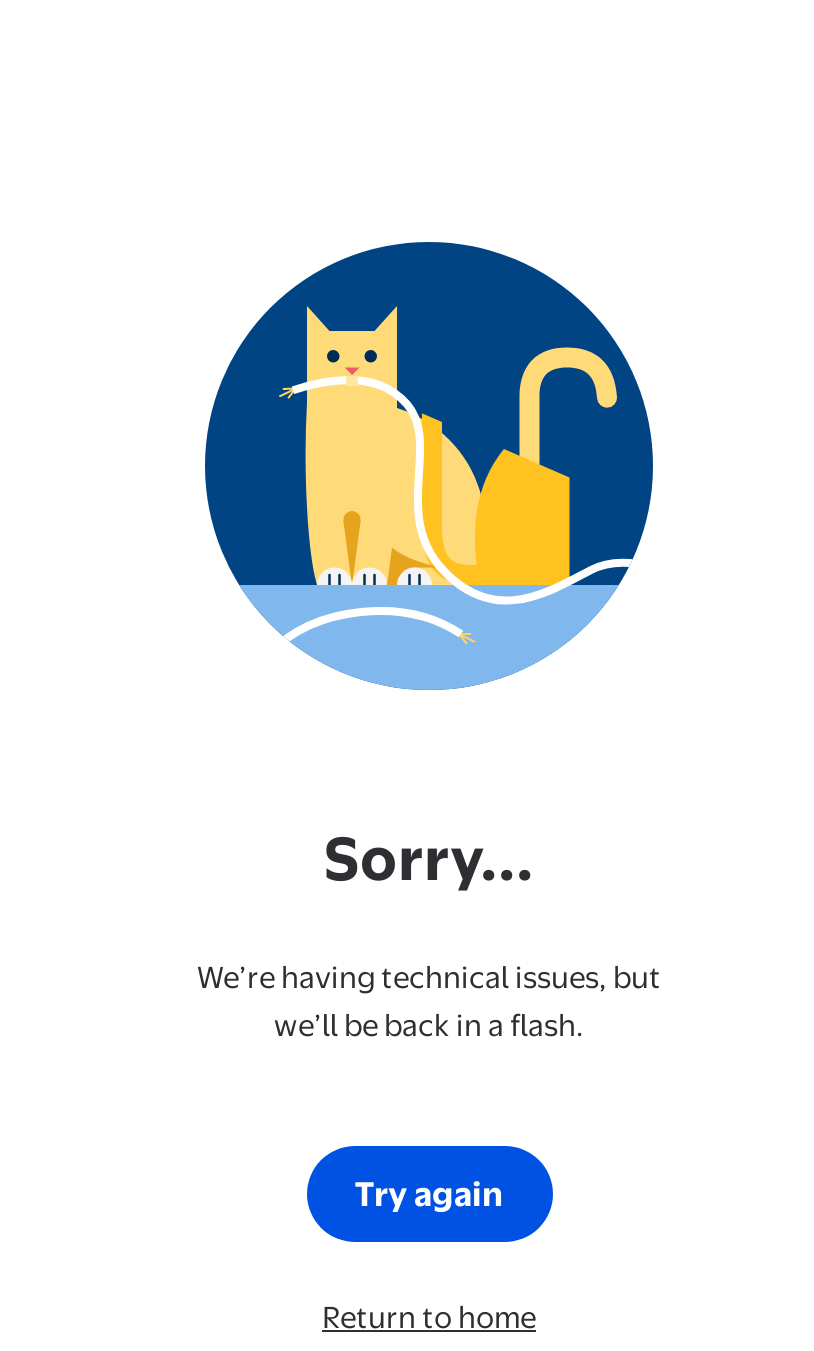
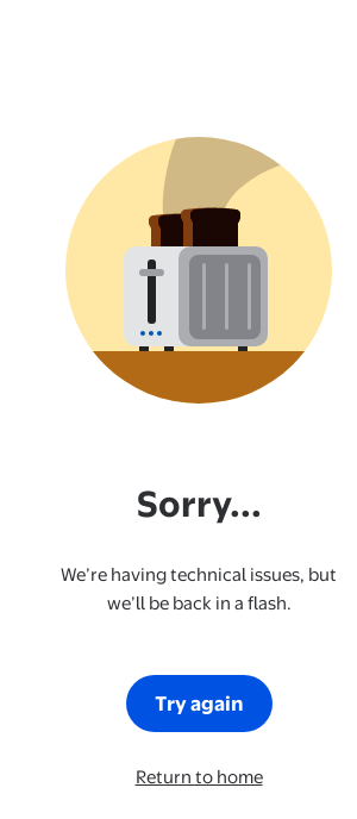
[203,240,655,692] [image] -> [65,137,332,405] [image]

